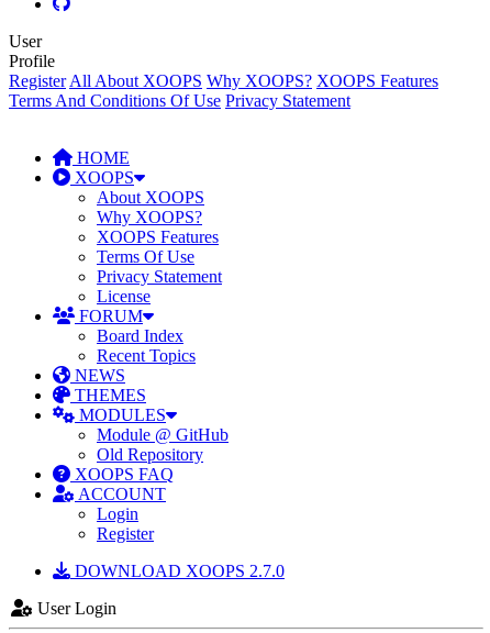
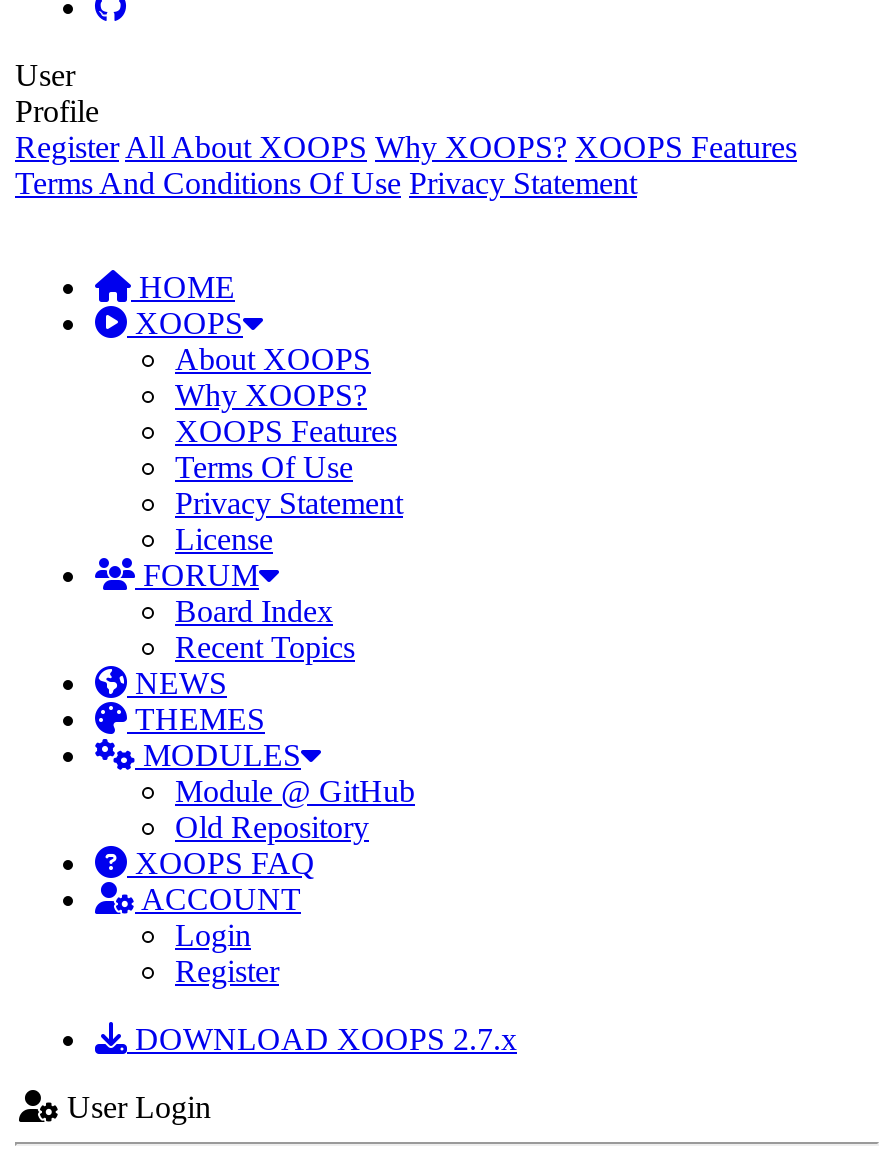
[70,562,285,580] DOWNLOAD XOOPS 2.7.0 -> [127,1022,517,1056] DOWNLOAD XOOPS 2.7.x

